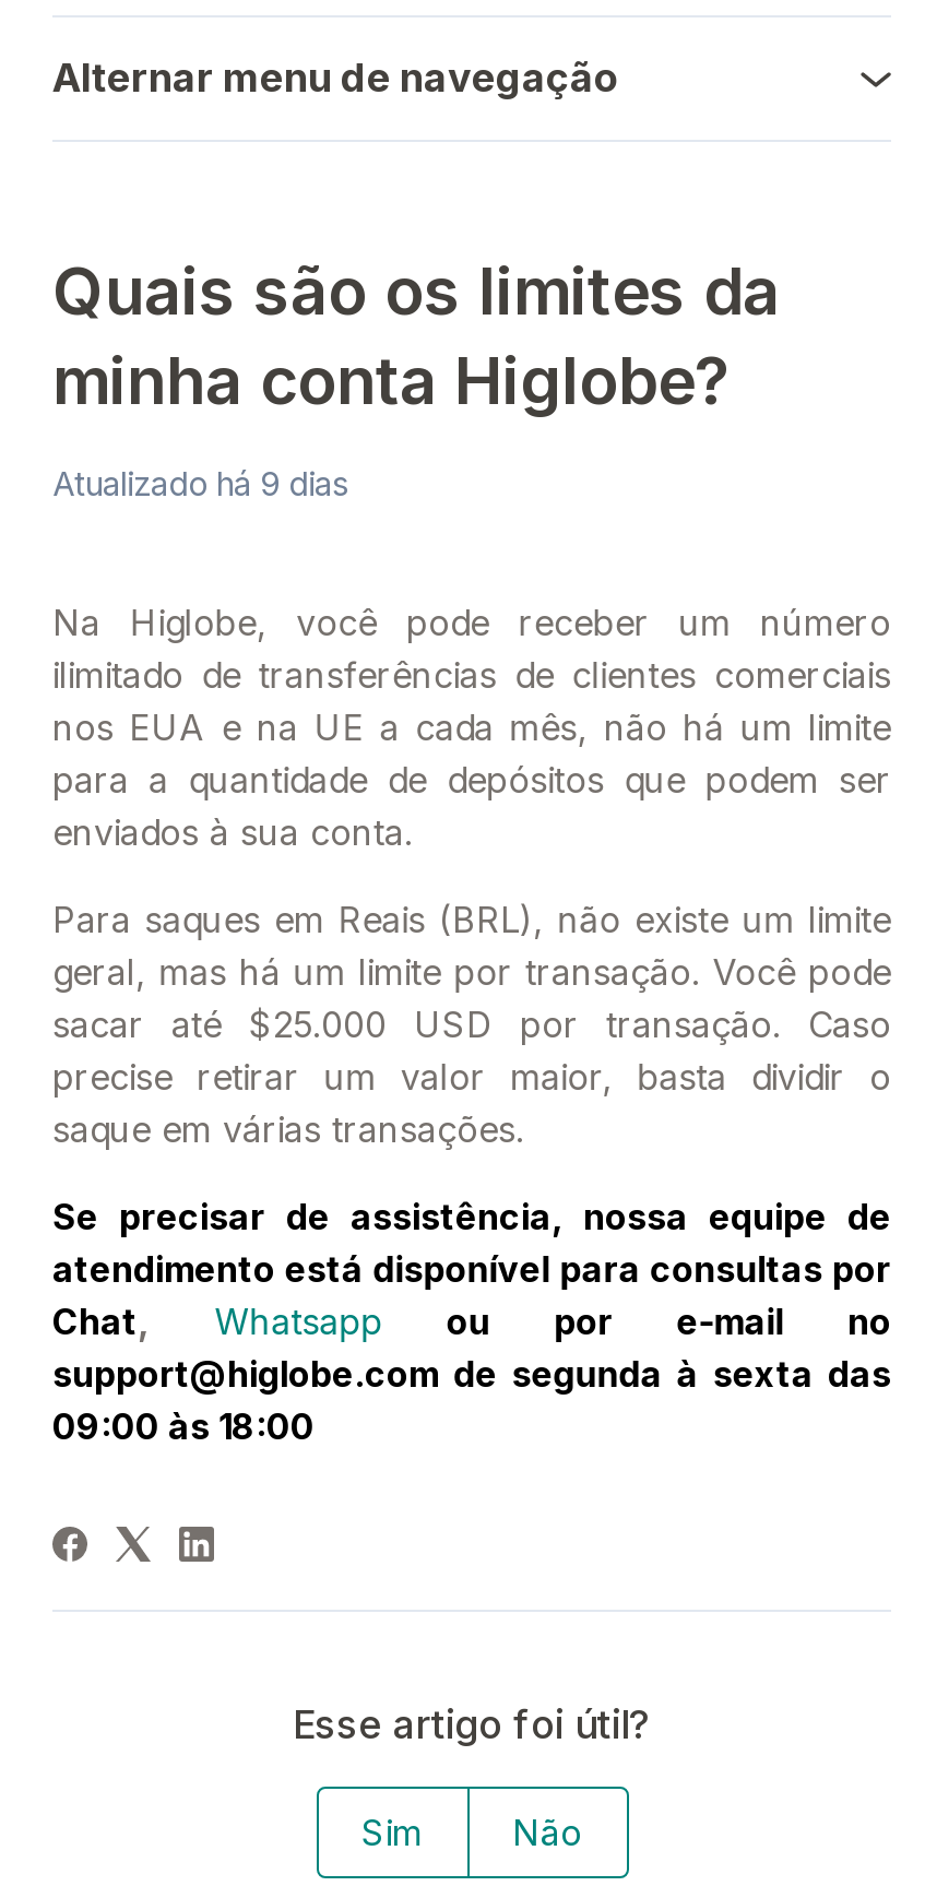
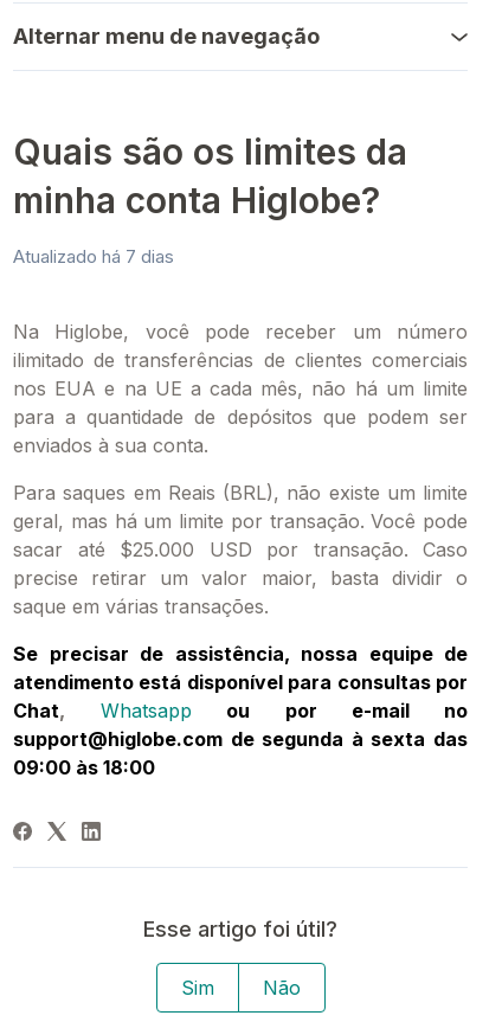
[52,464,349,505] Atualizado há 9 dias -> [13,245,174,268] Atualizado há 7 dias

